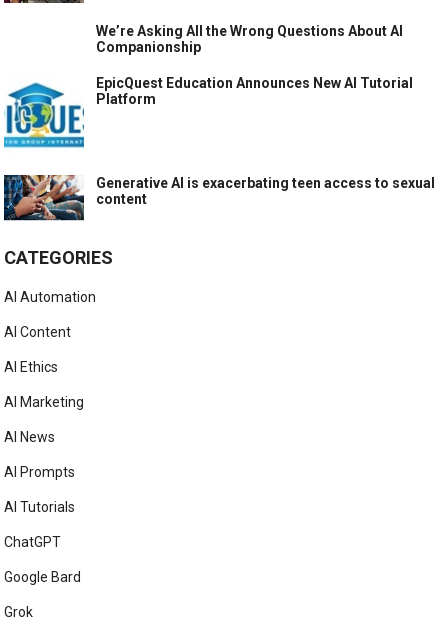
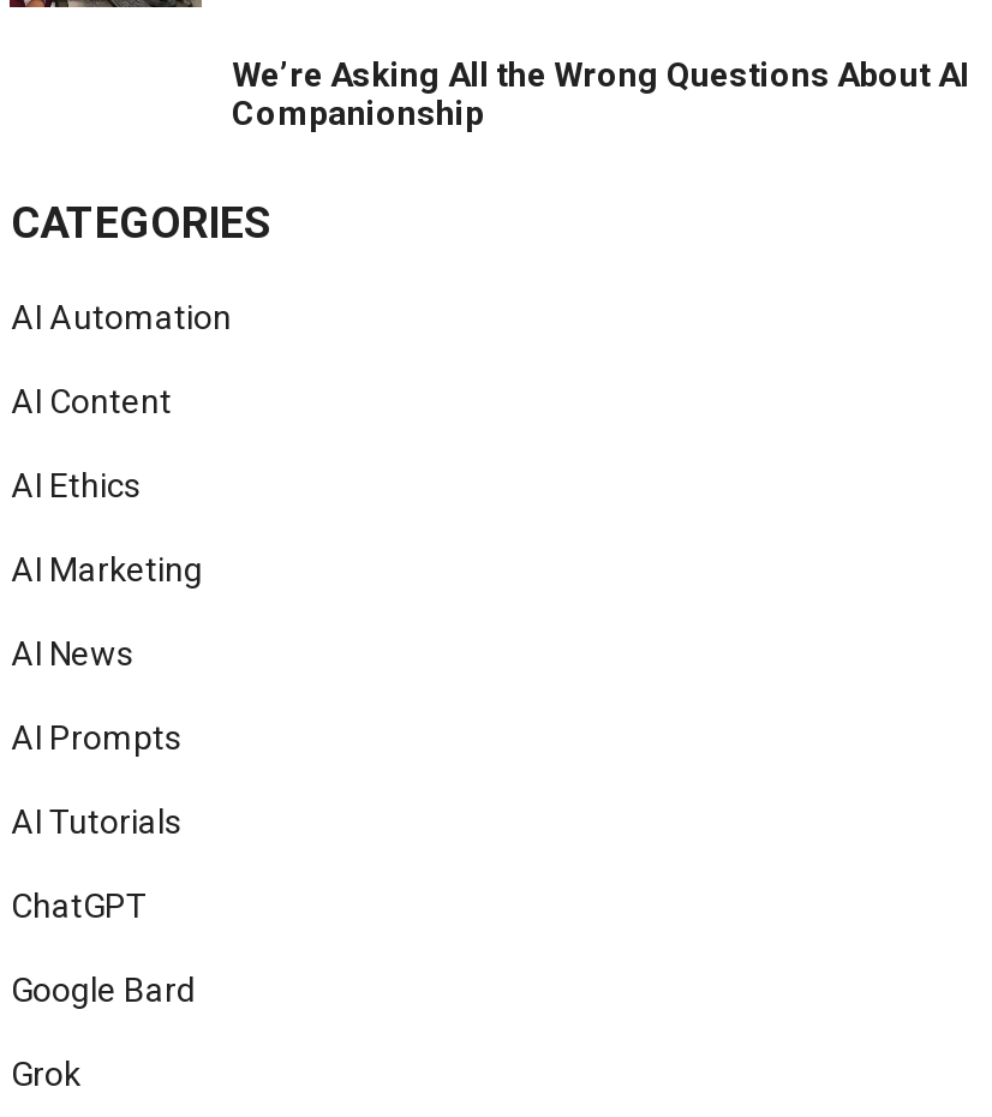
[3,75,413,149] [image] | EpicQuest Education Announces New AI Tutorial | Platform -> none
[3,174,435,222] [image] | Generative AI is exacerbating teen access to sexual | content -> none

